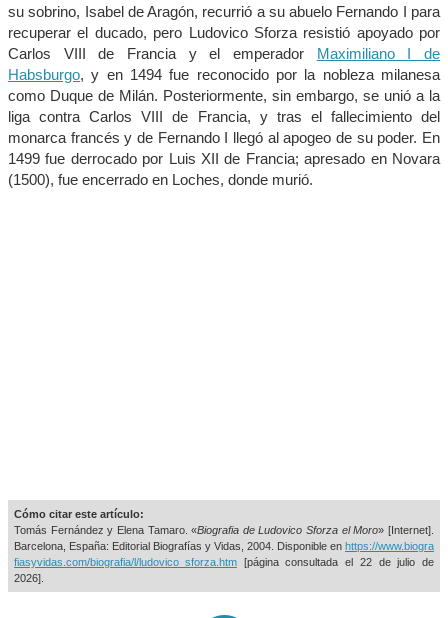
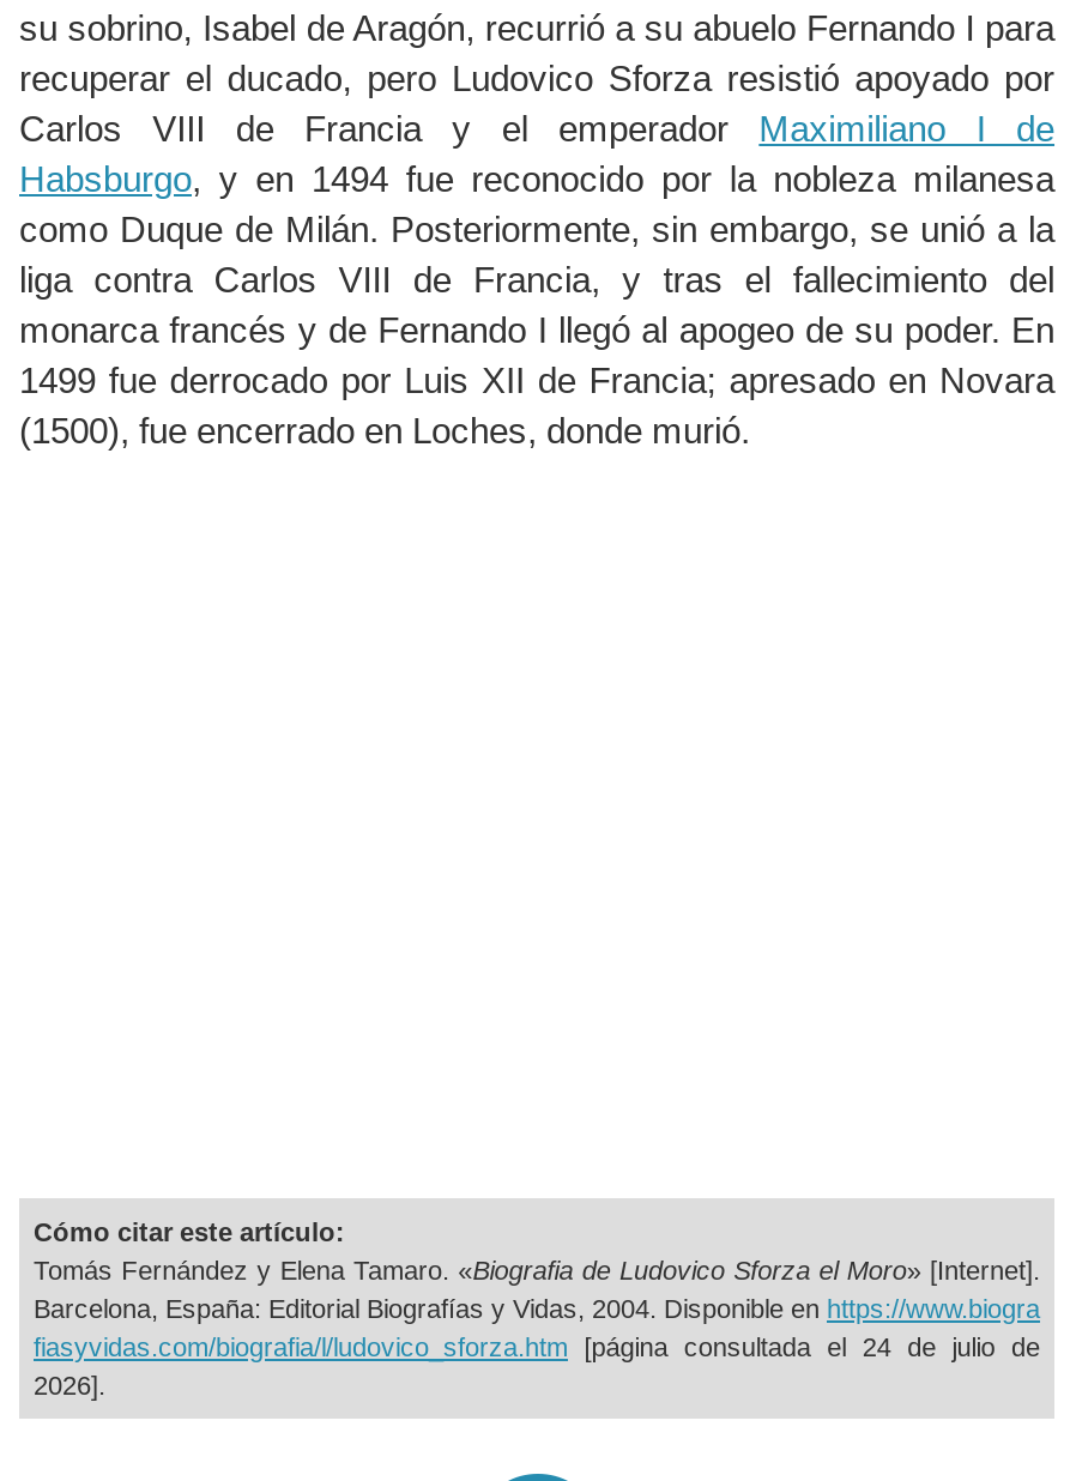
[14,556,434,568] fiasyvidas.com/biografia/l/ludovico_sforza.htm [página consultada el 22 de julio de -> [34,1333,1040,1362] fiasyvidas.com/biografia/l/ludovico_sforza.htm [página consultada el 24 de julio de

